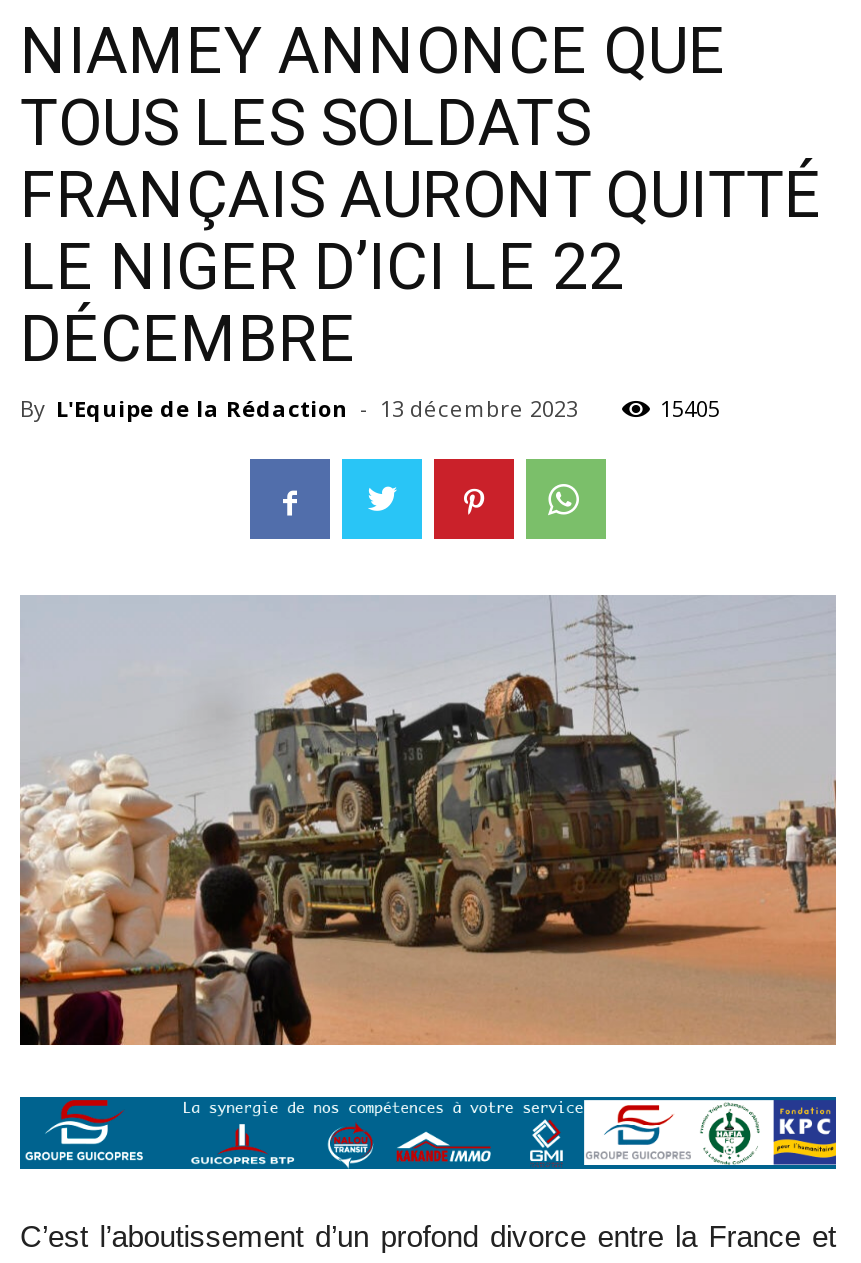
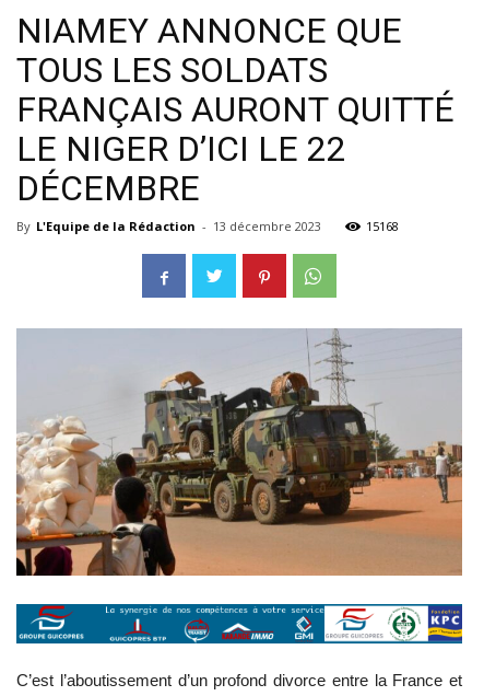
[660,393,720,423] 15405 -> [366,218,399,234] 15168

